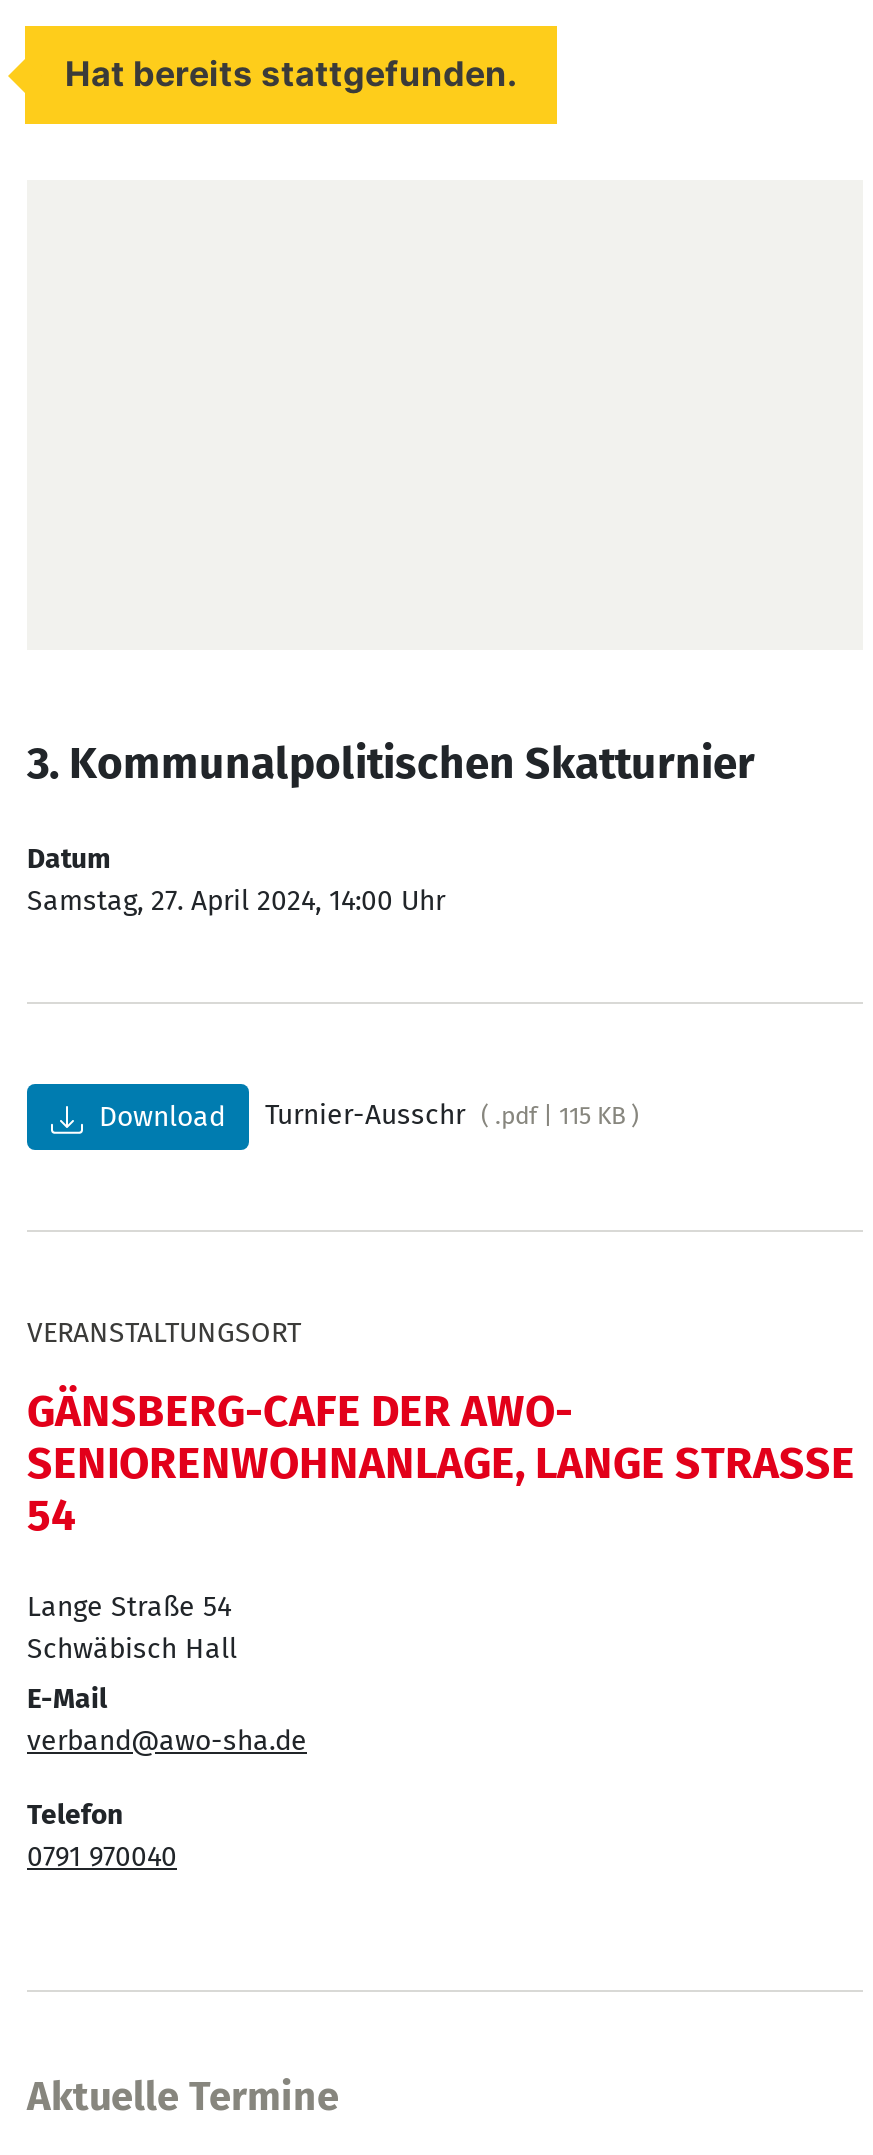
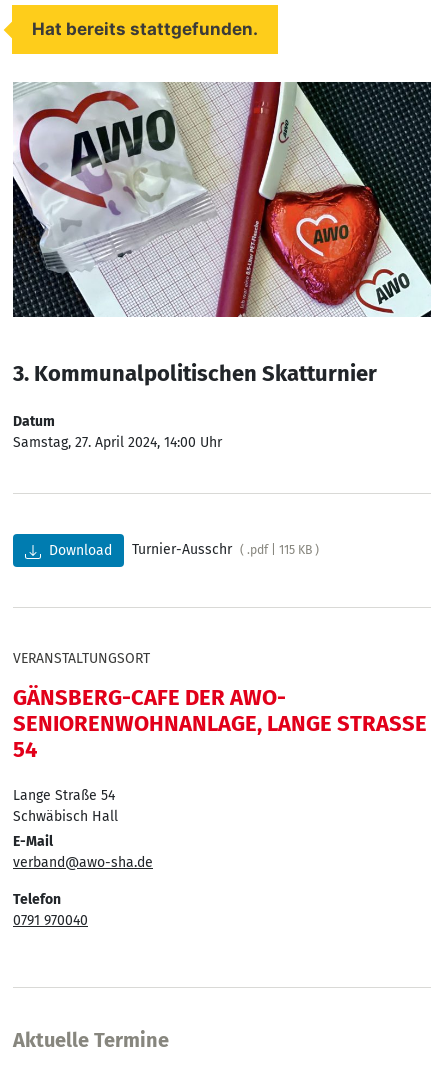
none -> [12,81,432,318] [image]

